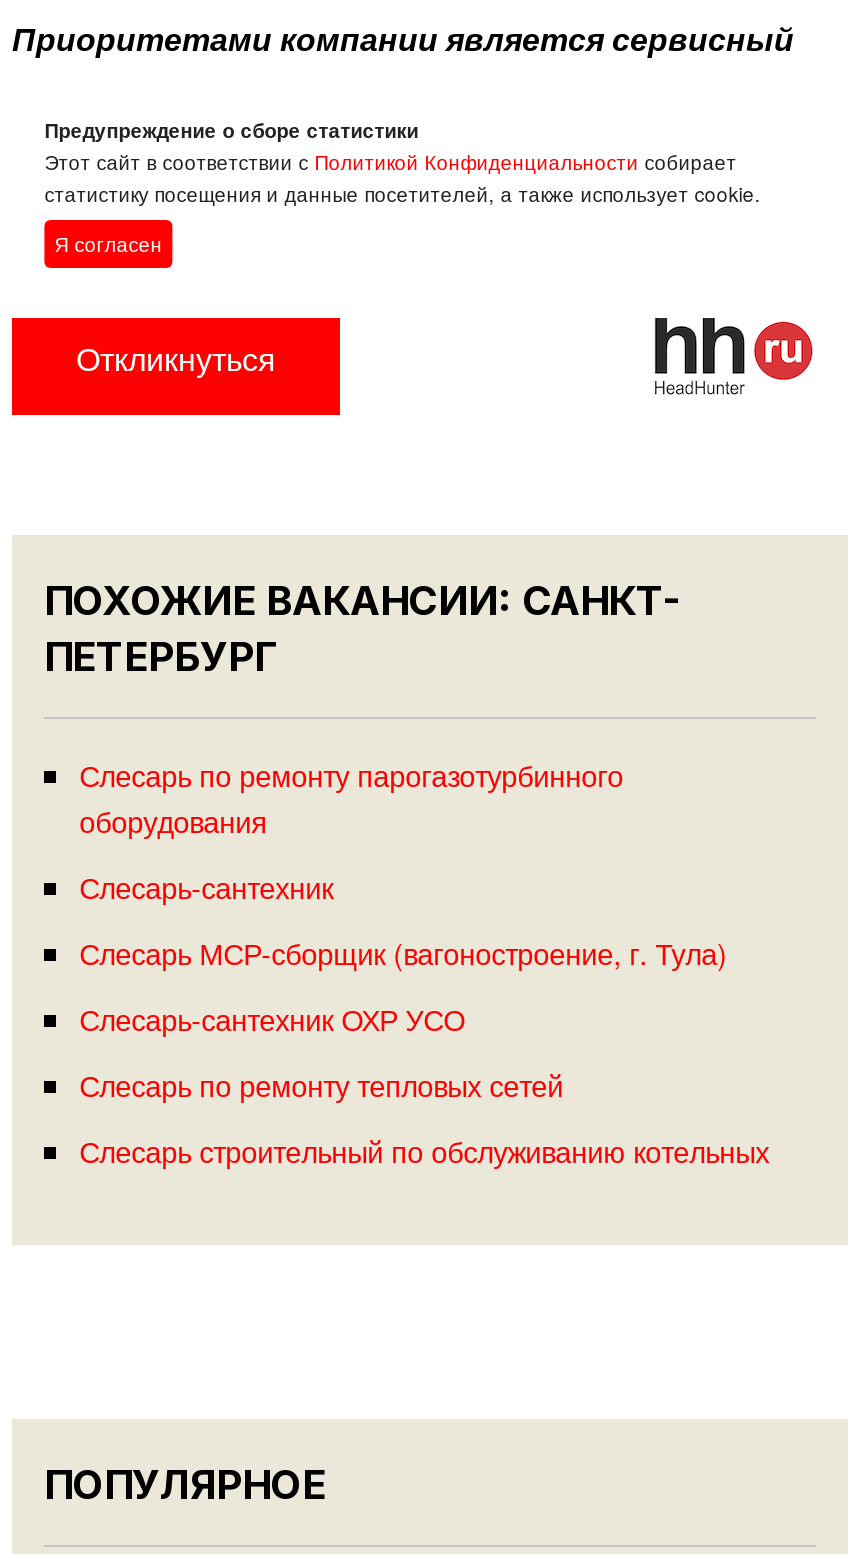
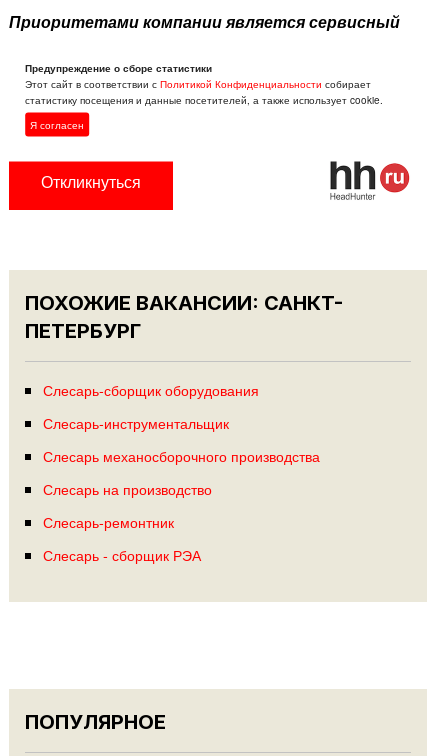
[79,752,623,840] Слесарь по ремонту парогазотурбинного | оборудования -> [43,379,259,400] Слесарь-сборщик оборудования
[79,864,333,906] Слесарь-сантехник -> [43,412,229,433] Слесарь-инструментальщик
[79,930,727,972] Слесарь МСР-сборщик (вагоностроение, г. Тула) -> [43,445,320,466] Слесарь механосборочного производства
[79,996,465,1038] Слесарь-сантехник ОХР УСО -> [43,478,212,499] Слесарь на производство
[79,1062,563,1104] Слесарь по ремонту тепловых сетей -> [43,511,174,532] Слесарь-ремонтник
[79,1128,769,1170] Слесарь строительный по обслуживанию котельных -> [43,544,201,565] Слесарь - сборщик РЭА

